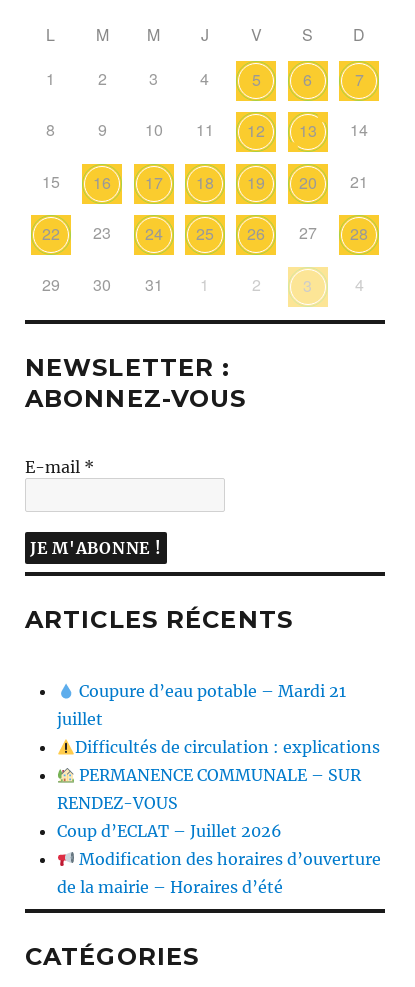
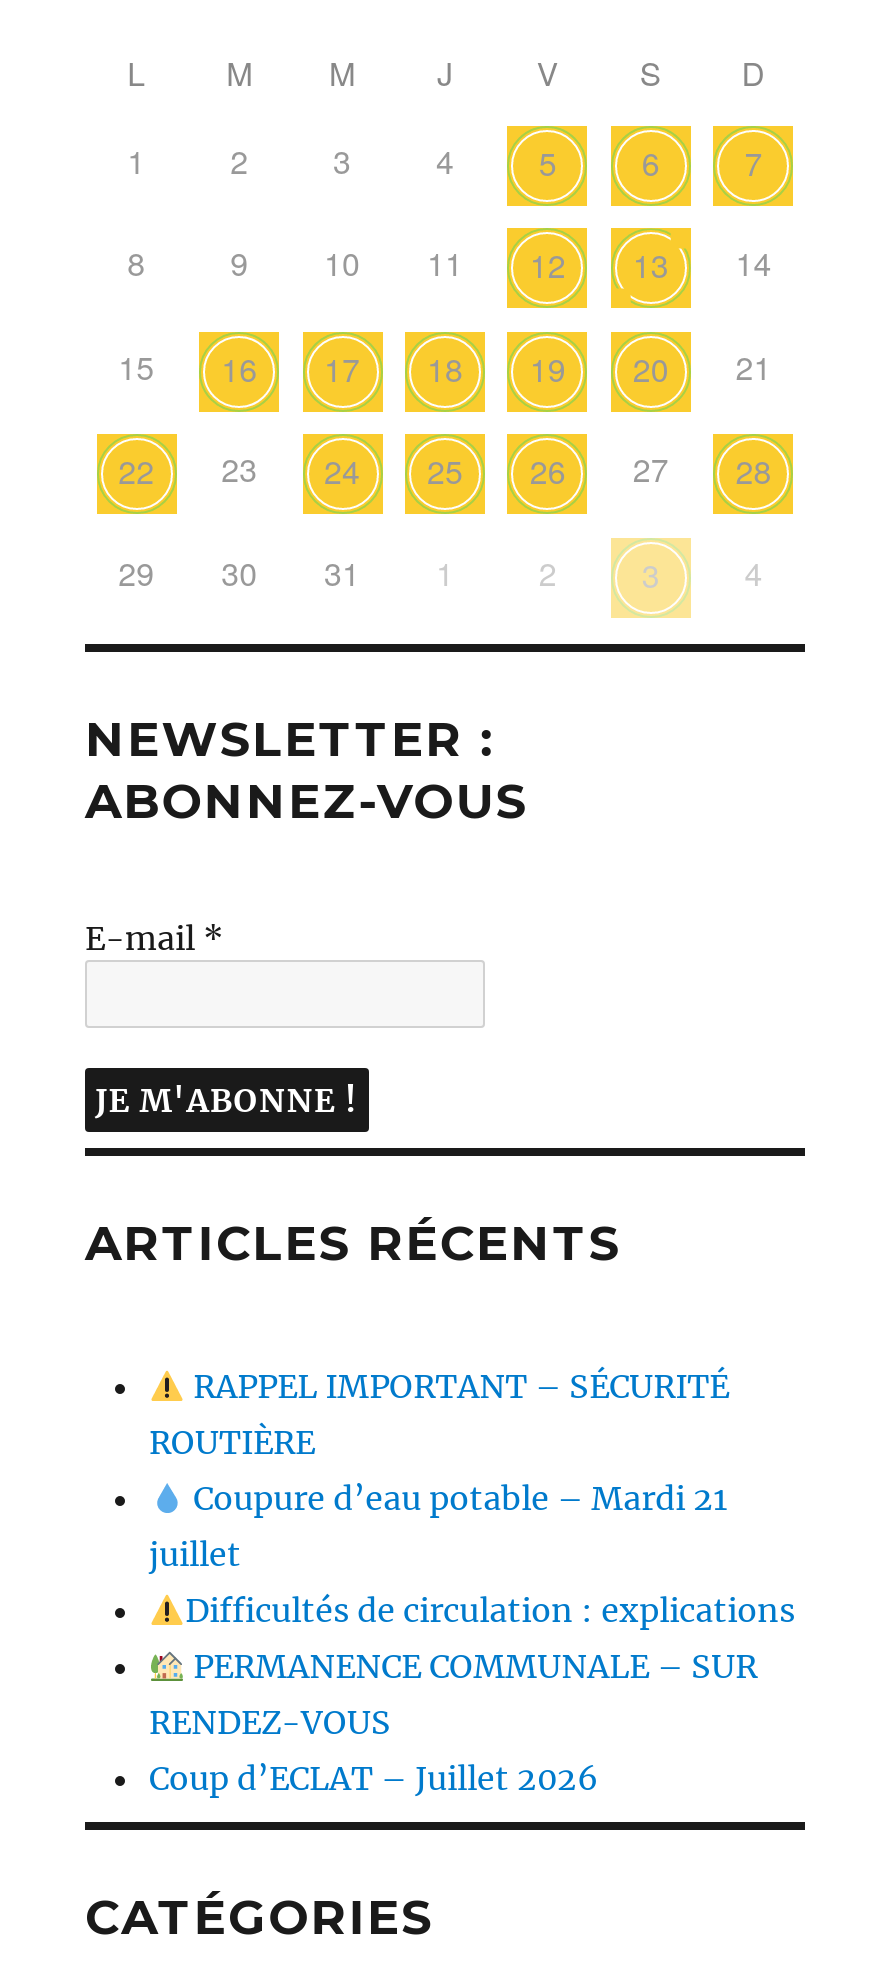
none -> [149,1367,729,1463] RAPPEL IMPORTANT – SÉCURITÉ | ROUTIÈRE
moved [57,681,380,841] -> [149,1479,795,1799]: Coupure d’eau potable – Mardi 21 | juillet | Difficultés de circulation : explications | PERMANENCE COMMUNALE – SUR | RENDEZ-VOUS | Coup d’ECLAT – Juillet 2026
[57,849,381,897] Modification des horaires d’ouverture | de la mairie – Horaires d’été -> none

